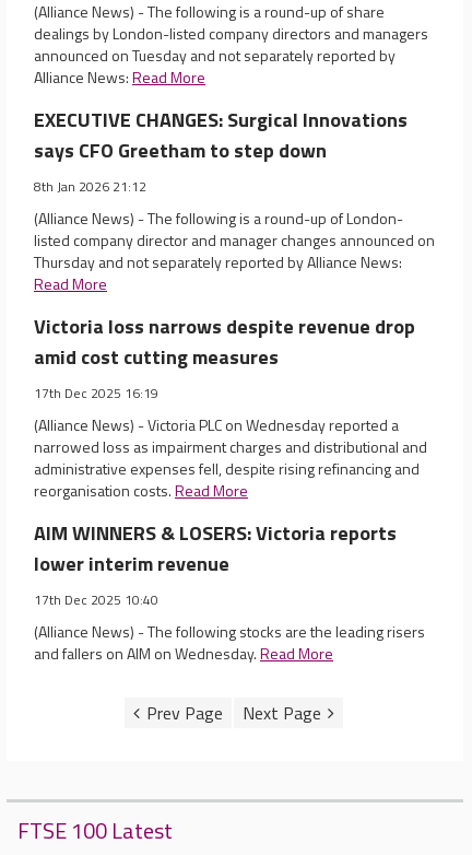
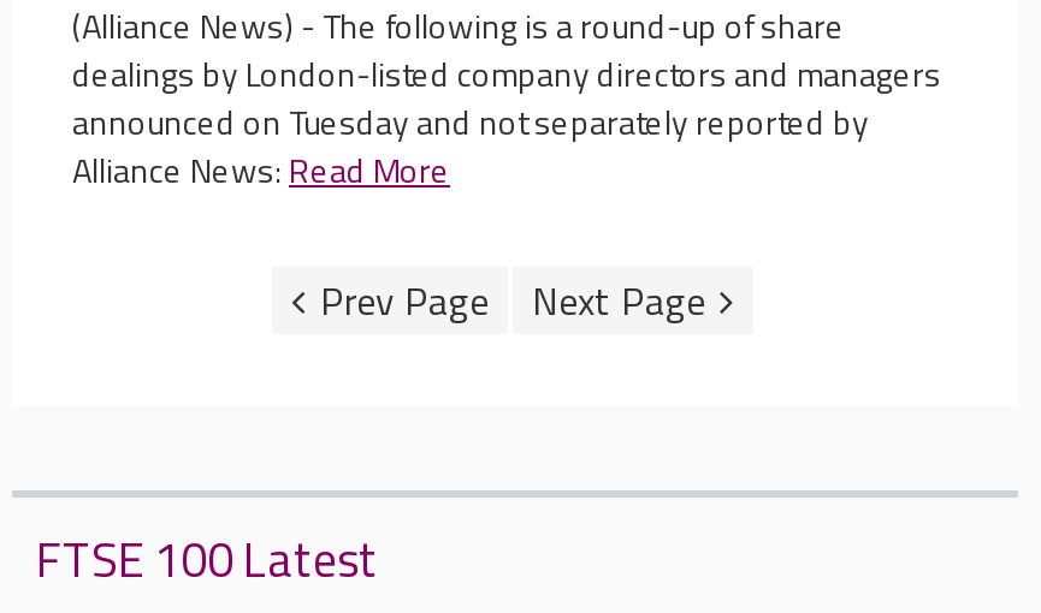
[34,105,435,665] EXECUTIVE CHANGES: Surgical Innovations | says CFO Greetham to step down | 8th Jan 2026 21:12 | (Alliance News) - The following is a round-up of London- | listed company director and manager changes announced on | Thursday and not separately reported by Alliance News: | Read More | Victoria loss narrows despite revenue drop | amid cost cutting measures | 17th Dec 2025 16:19 | (Alliance News) - Victoria PLC on Wednesday reported a | narrowed loss as impairment charges and distributional and | administrative expenses fell, despite rising refinancing and | reorganisation costs. Read More | AIM WINNERS & LOSERS: Victoria reports | lower interim revenue | 17th Dec 2025 10:40 | (Alliance News) - The following stocks are the leading risers | and fallers on AIM on Wednesday. Read More -> none

